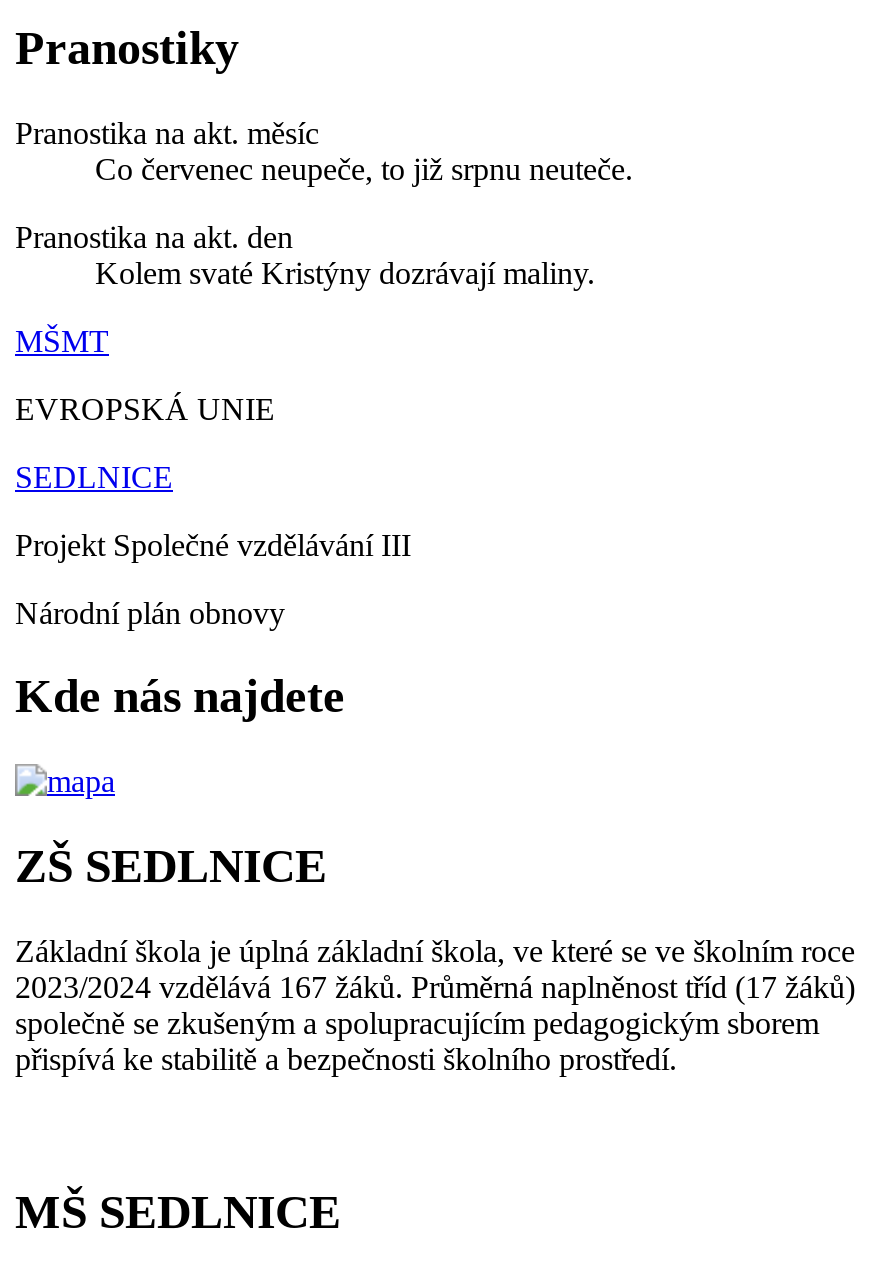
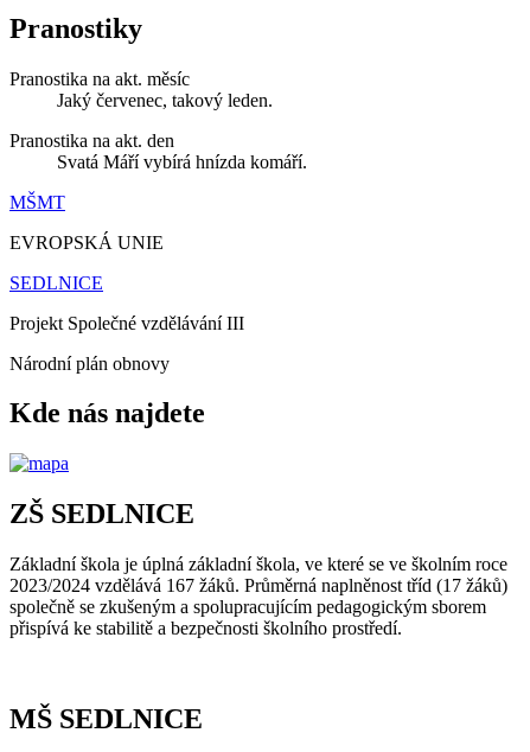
[95,151,633,185] Co červenec neupeče, to již srpnu neuteče. -> [57,90,273,110] Jaký červenec, takový leden.
[95,255,595,289] Kolem svaté Kristýny dozrávají maliny. -> [57,151,307,172] Svatá Máří vybírá hnízda komáří.

